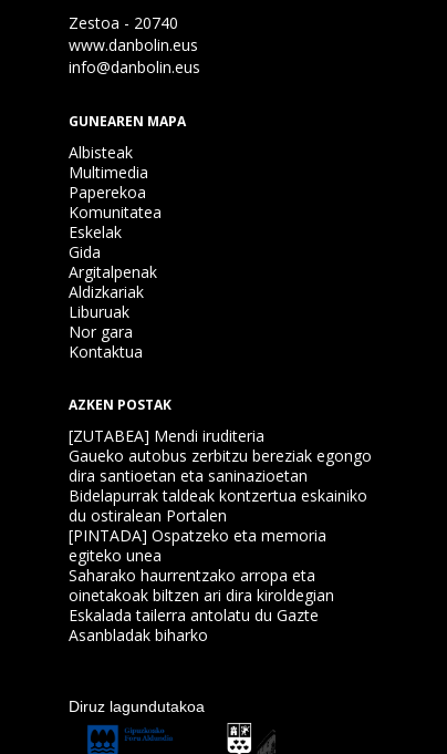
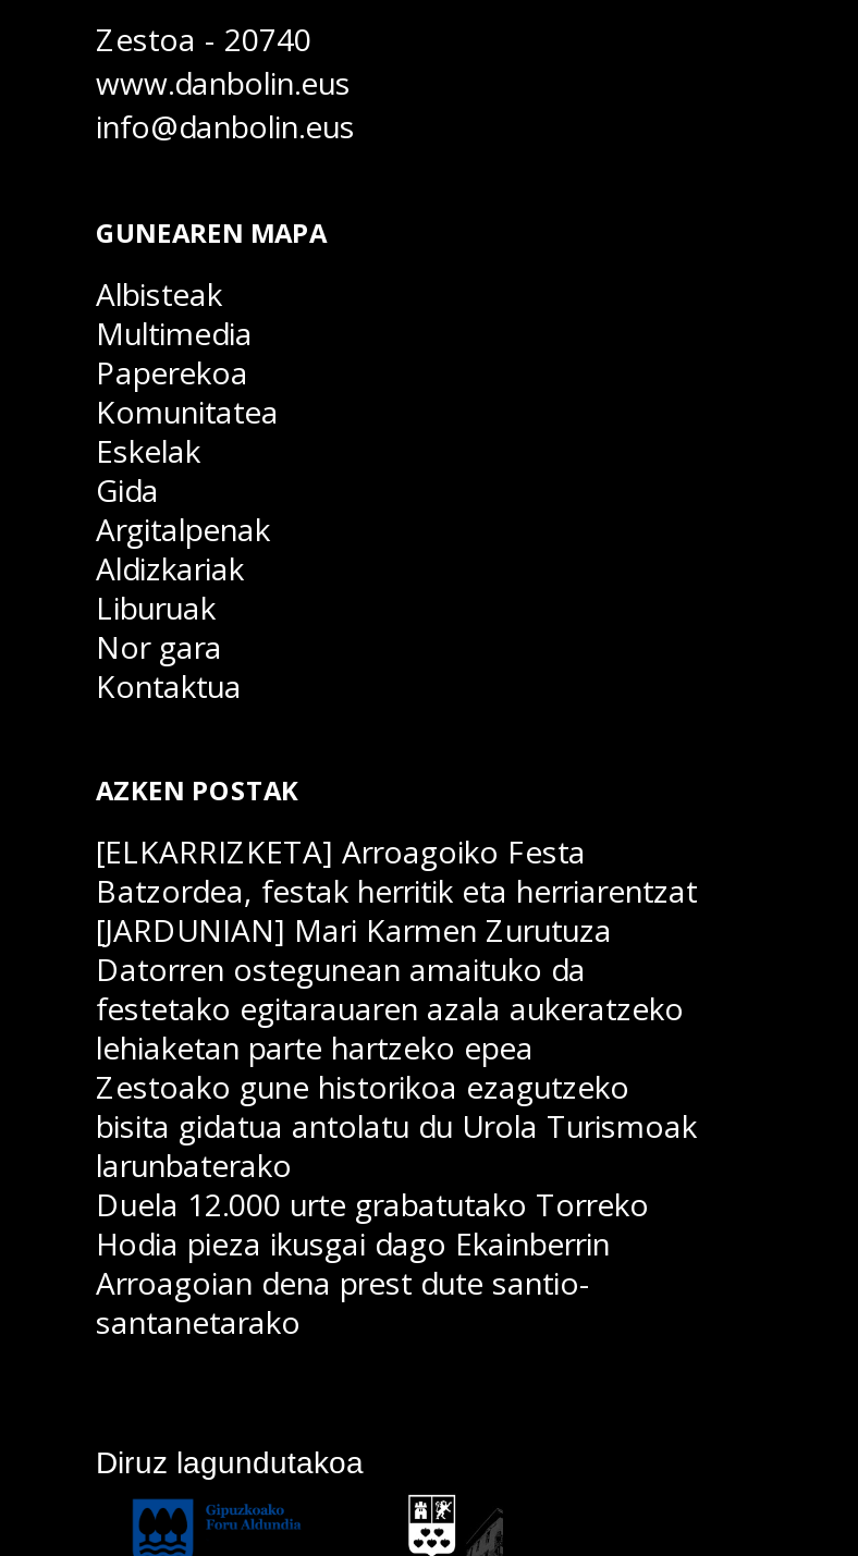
[69,425,372,645] [ZUTABEA] Mendi iruditeria | Gaueko autobus zerbitzu bereziak egongo | dira santioetan eta saninazioetan | Bidelapurrak taldeak kontzertua eskainiko | du ostiralean Portalen | [PINTADA] Ospatzeko eta memoria | egiteko unea | Saharako haurrentzako arropa eta | oinetakoak biltzen ari dira kiroldegian | Eskalada tailerra antolatu du Gazte | Asanbladak biharko -> [96,830,697,1342] [ELKARRIZKETA] Arroagoiko Festa | Batzordea, festak herritik eta herriarentzat | [JARDUNIAN] Mari Karmen Zurutuza | Datorren ostegunean amaituko da | festetako egitarauaren azala aukeratzeko | lehiaketan parte hartzeko epea | Zestoako gune historikoa ezagutzeko | bisita gidatua antolatu du Urola Turismoak | larunbaterako | Duela 12.000 urte grabatutako Torreko | Hodia pieza ikusgai dago Ekainberrin | Arroagoian dena prest dute santio- | santanetarako

